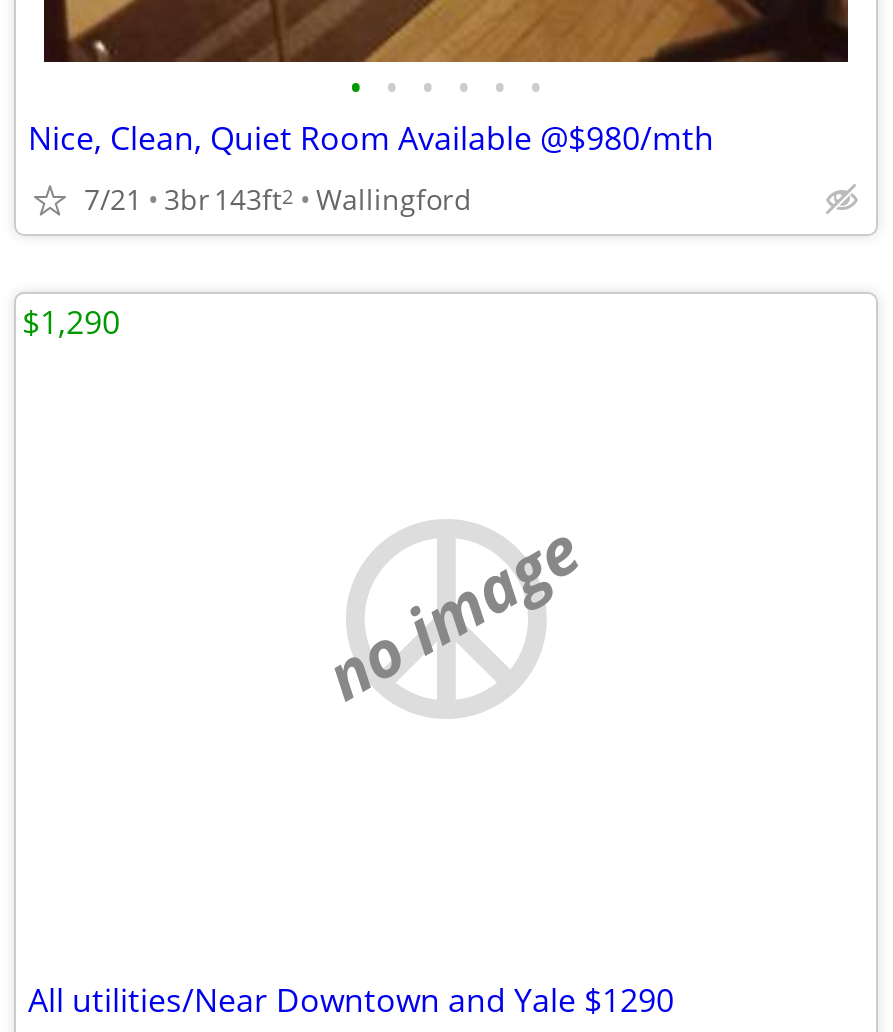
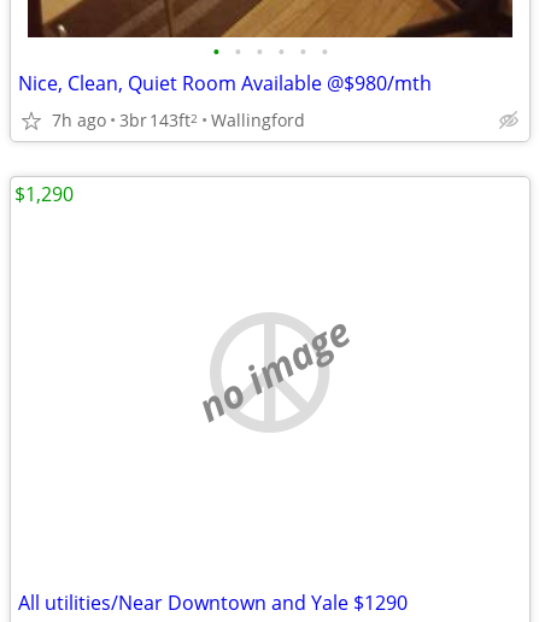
[84,179,472,217] 7/21 3br 143ft2 Wallingford -> [52,108,305,131] 7h ago 3br 143ft2 Wallingford

